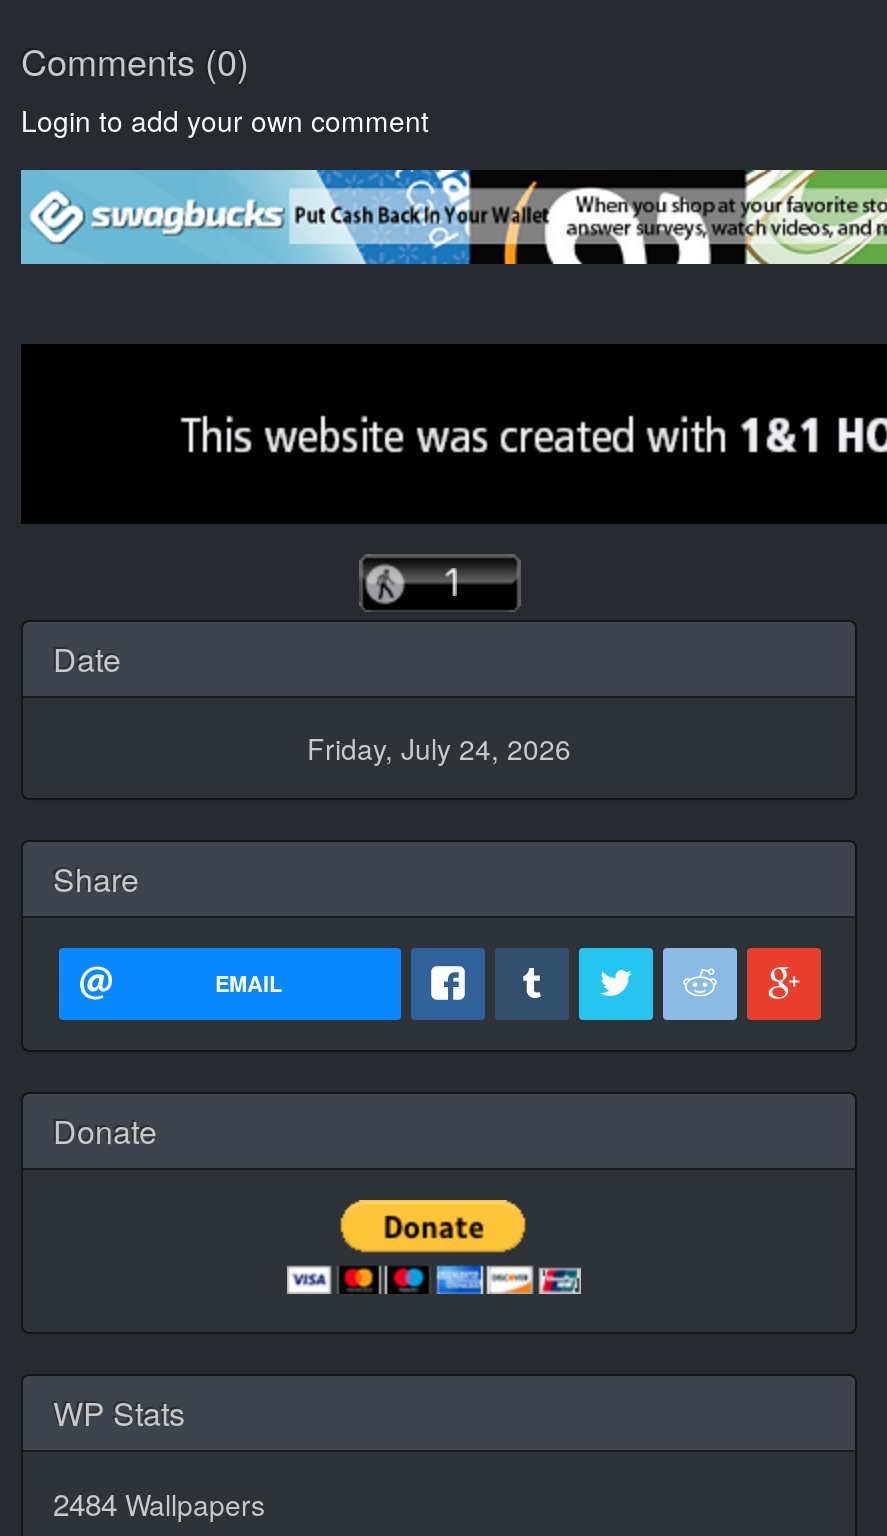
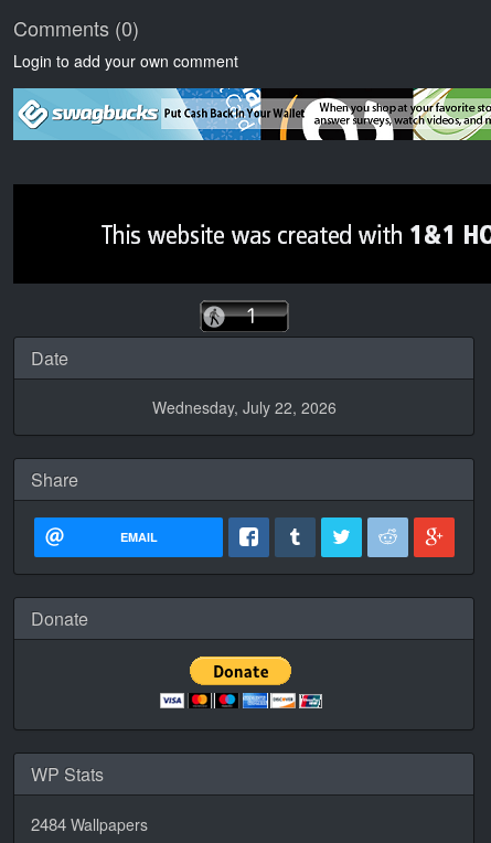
[307,727,571,767] Friday, July 24, 2026 -> [152,397,336,419] Wednesday, July 22, 2026

